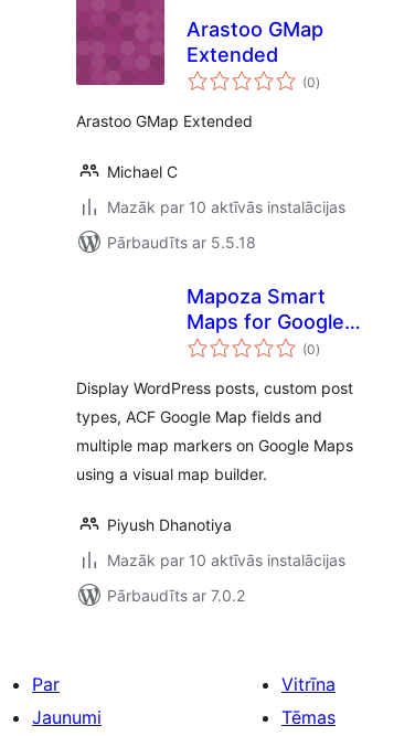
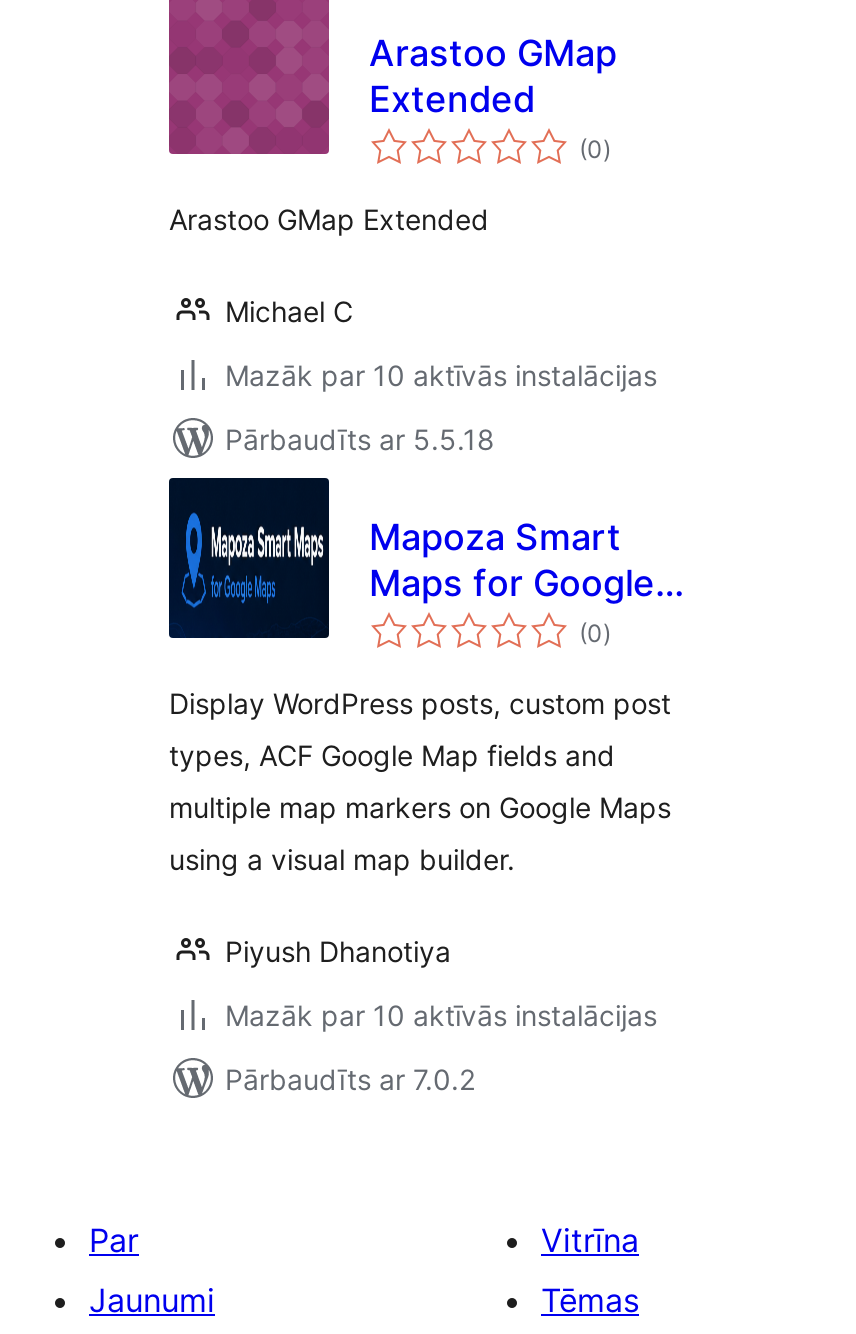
none -> [167,476,331,640] [image]

